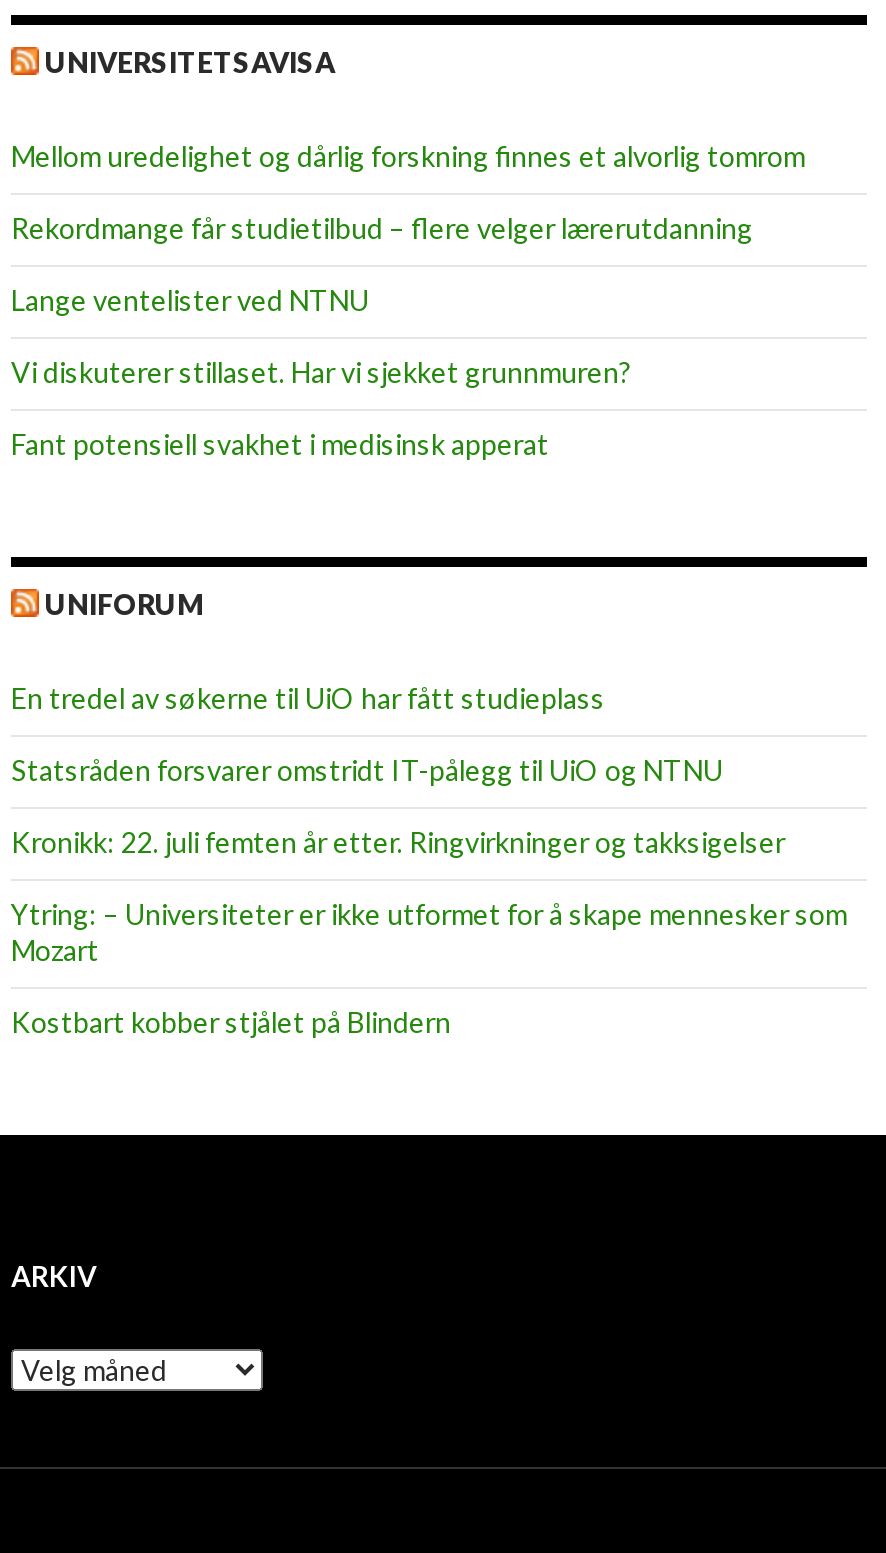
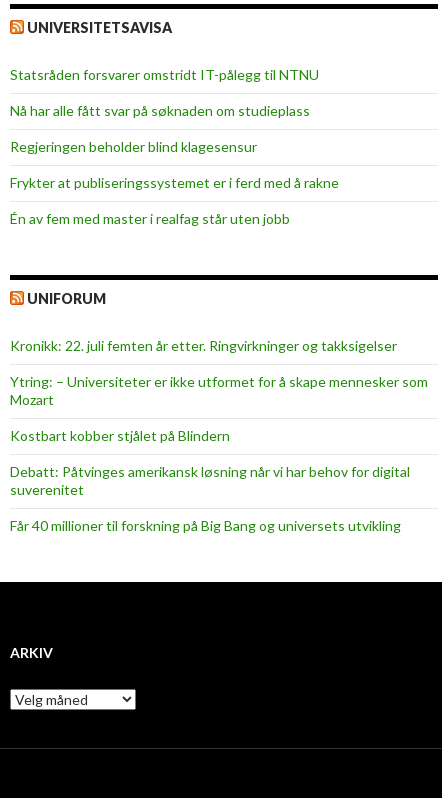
[11,139,805,173] Mellom uredelighet og dårlig forskning finnes et alvorlig tomrom -> [10,66,319,83] Statsråden forsvarer omstridt IT-pålegg til NTNU
[11,211,753,245] Rekordmange får studietilbud – flere velger lærerutdanning -> [10,102,310,119] Nå har alle fått svar på søknaden om studieplass
[11,283,369,317] Lange ventelister ved NTNU -> [10,138,257,155] Regjeringen beholder blind klagesensur
[11,355,631,389] Vi diskuterer stillaset. Har vi sjekket grunnmuren? -> [10,174,339,191] Frykter at publiseringssystemet er i ferd med å rakne
[11,427,549,461] Fant potensiell svakhet i medisinsk apperat -> [10,210,290,227] Én av fem med master i realfag står uten jobb
[11,681,723,787] En tredel av søkerne til UiO har fått studieplass | Statsråden forsvarer omstridt IT-pålegg til UiO og NTNU -> none
moved [11,825,847,1039] -> [10,337,428,444]: Kronikk: 22. juli femten år etter. Ringvirkninger og takksigelser | Ytring: – Universiteter er ikke utformet for å skape mennesker som | Mozart | Kostbart kobber stjålet på Blindern
none -> [10,463,410,534] Debatt: Påtvinges amerikansk løsning når vi har behov for digital | suverenitet | Får 40 millioner til forskning på Big Bang og universets utvikling

